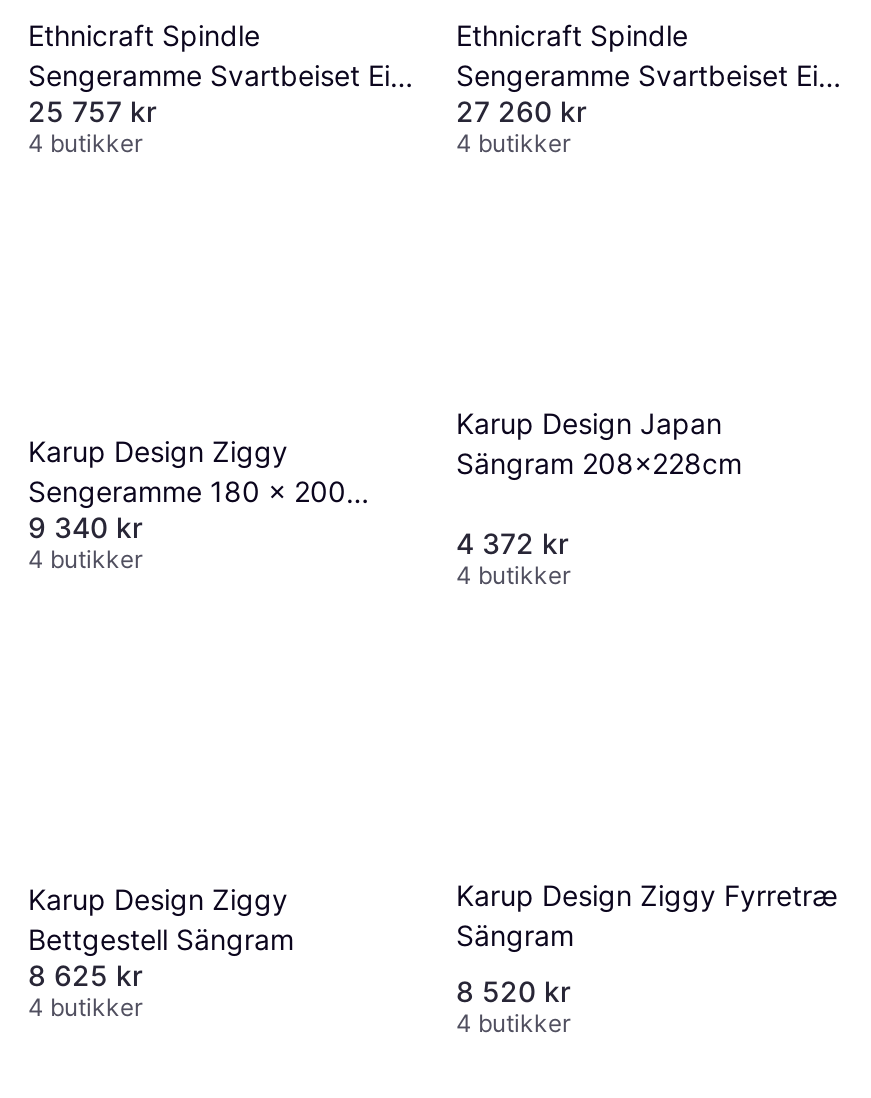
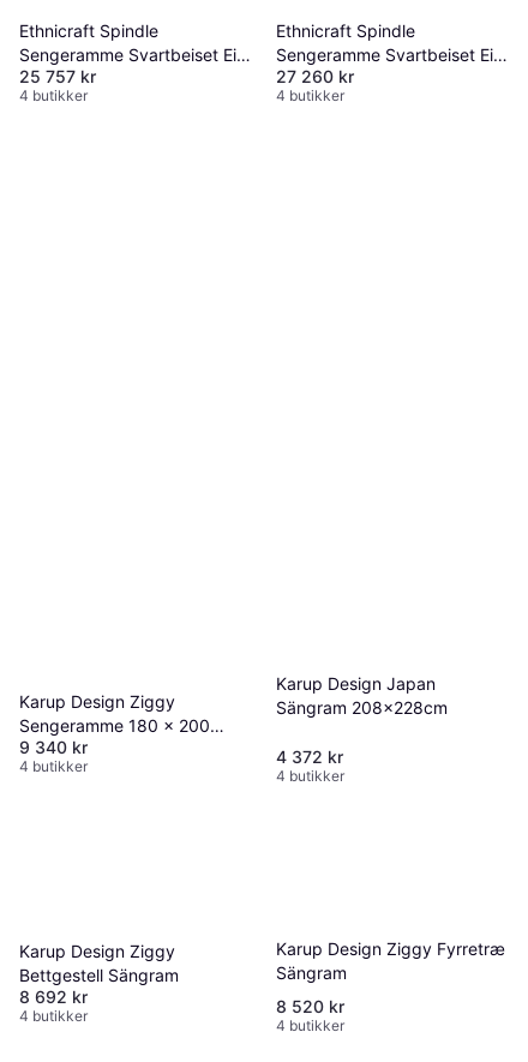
moved [28,406,742,591] -> [19,674,448,785]: Karup Design Ziggy | Sengeramme 180 x 200 | 4 butikker | Karup Design Japan | Sängram 208x228cm | 4 372 kr | 4 butikker
[28,959,142,993] 8 625 kr -> [19,986,88,1007] 8 692 kr

